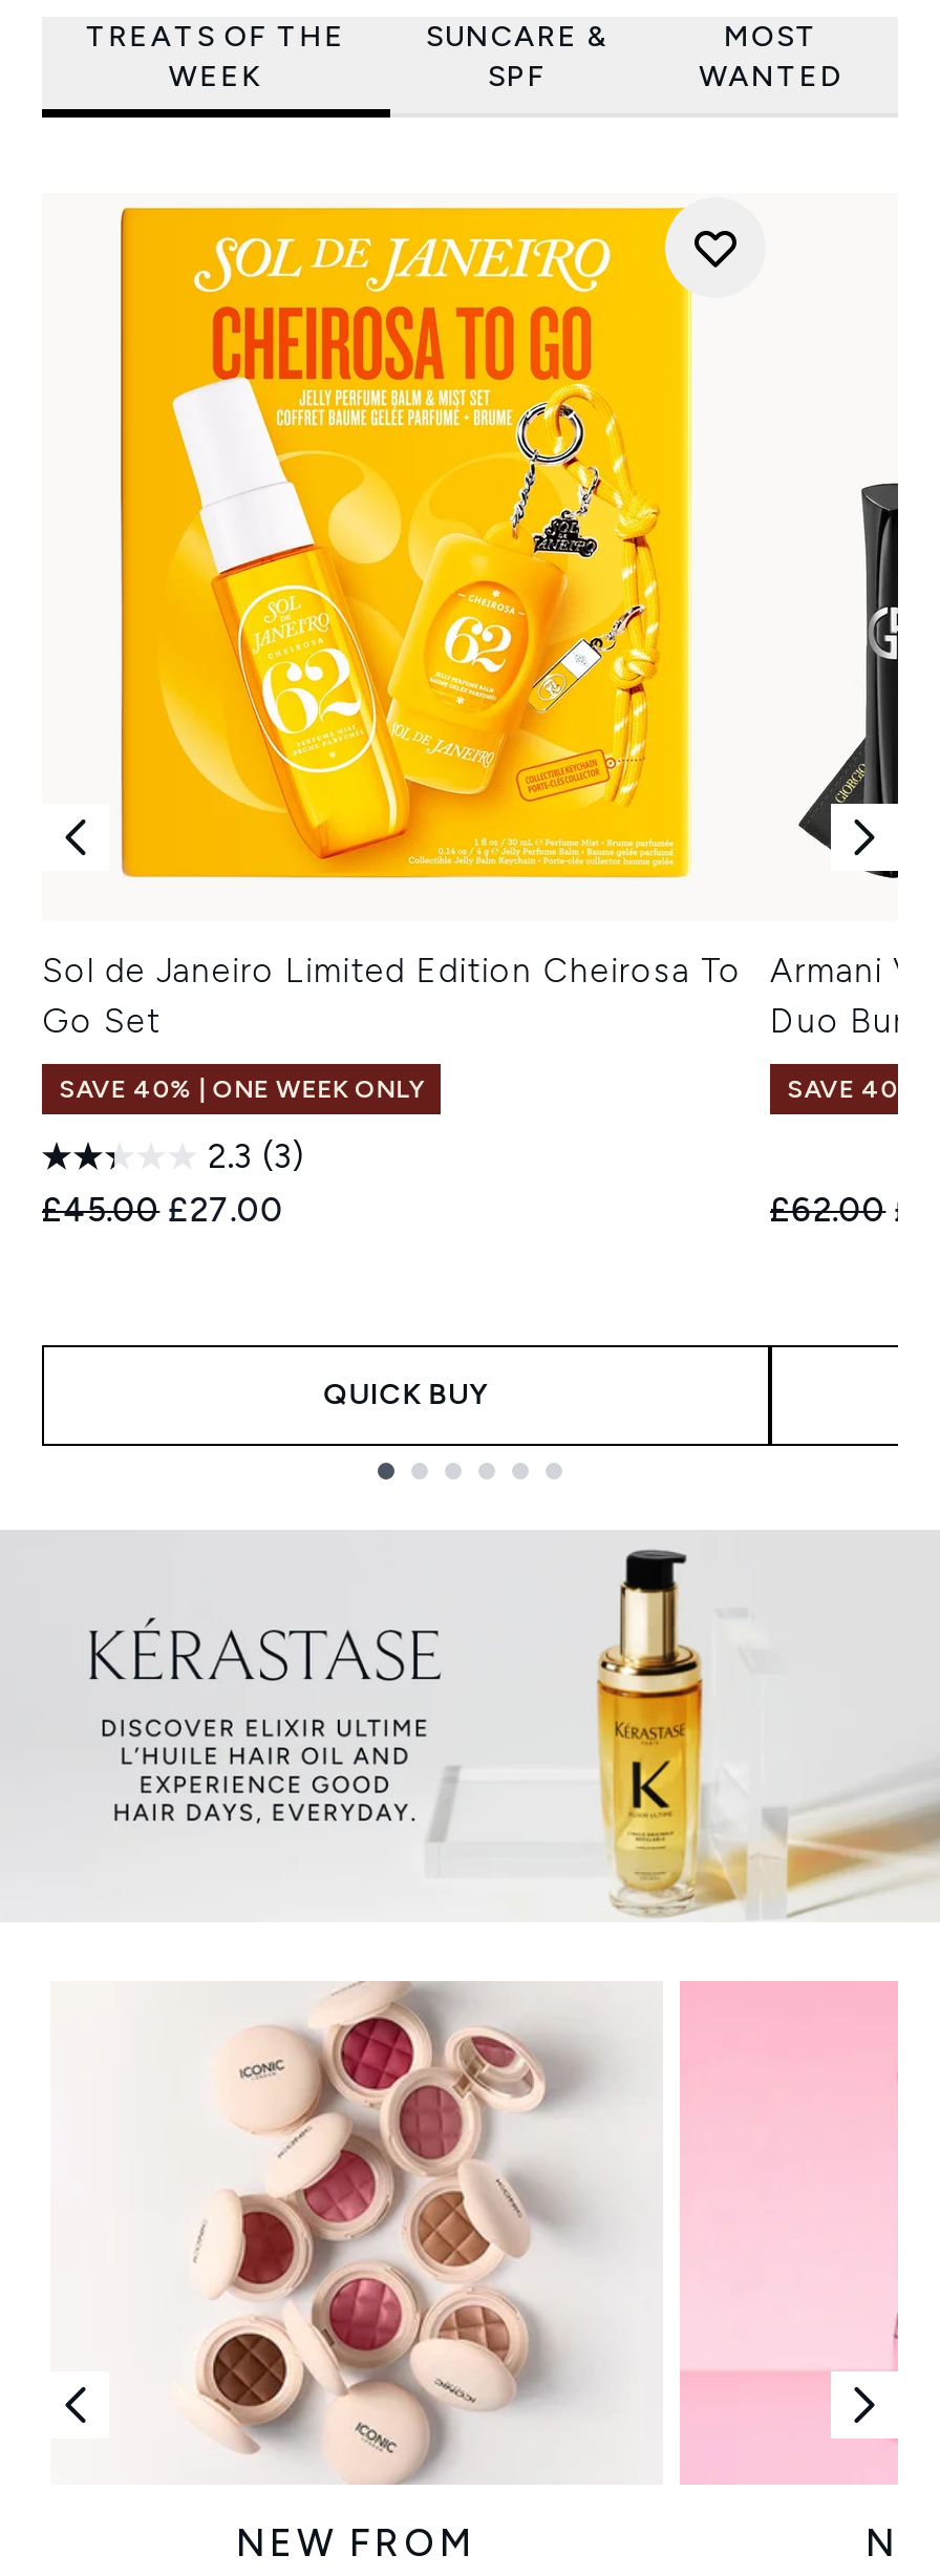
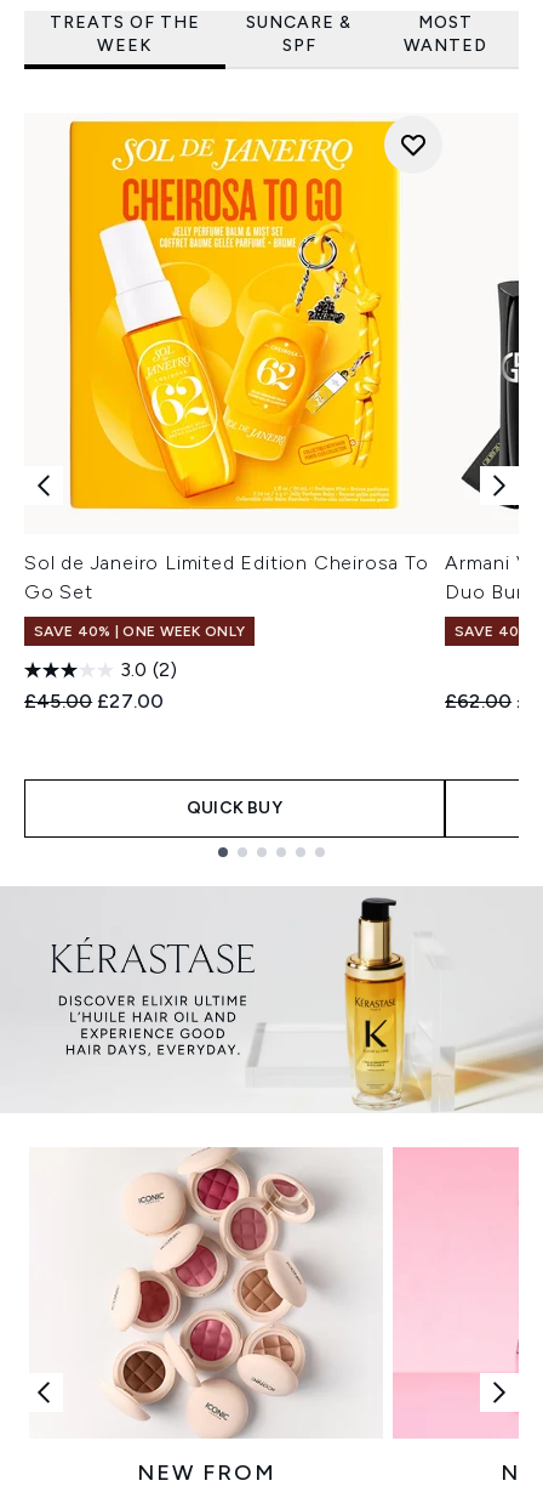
[208,1136,304,1175] 2.3 (3) -> [120,658,177,681] 3.0 (2)

